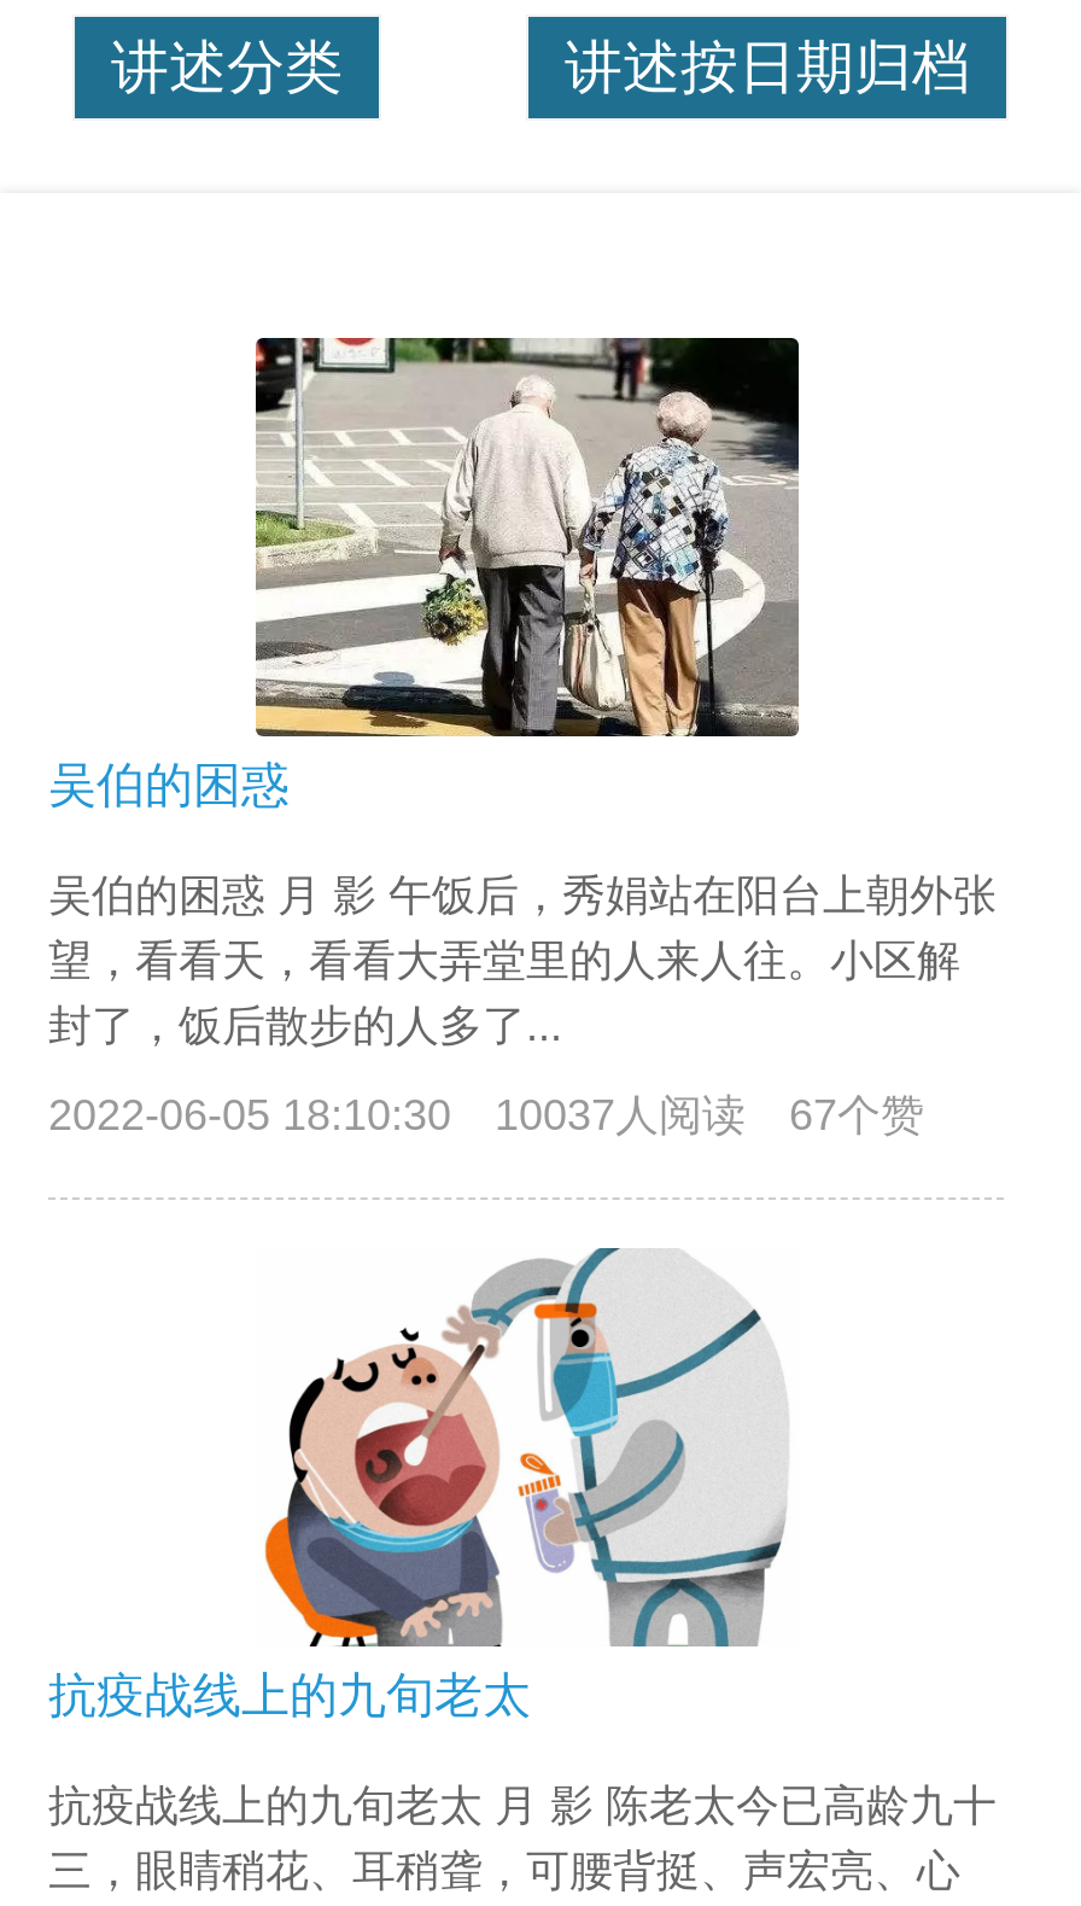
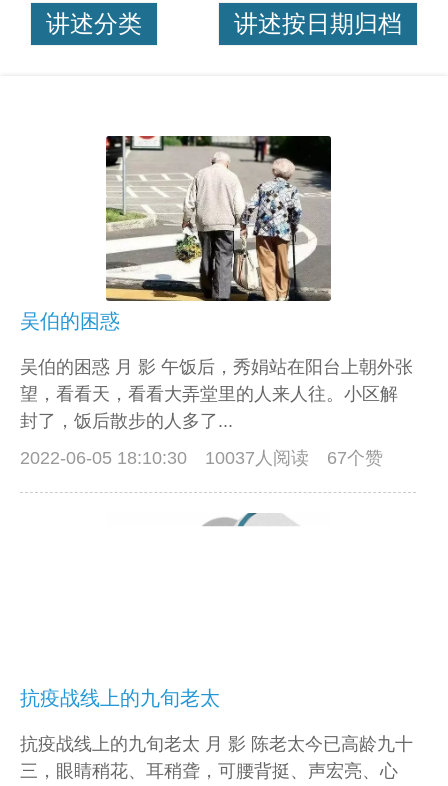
[263,1280,787,1649] [image] -> none

